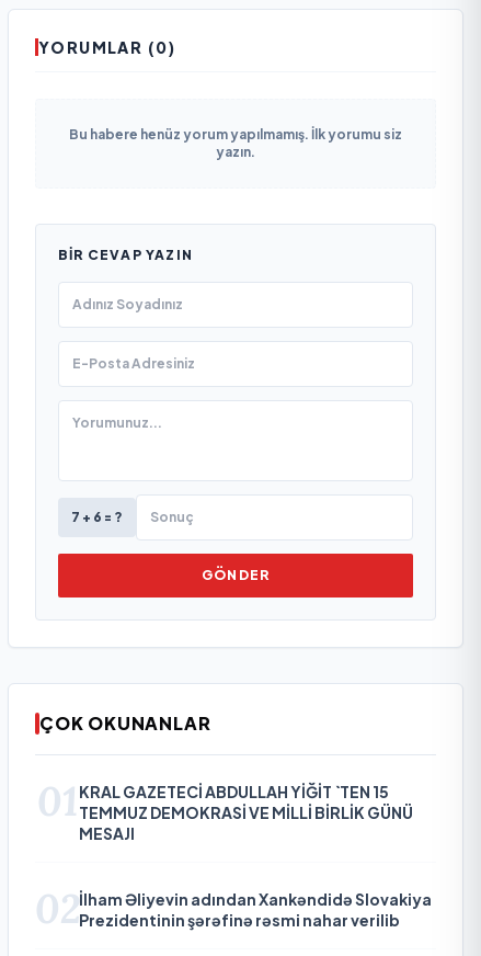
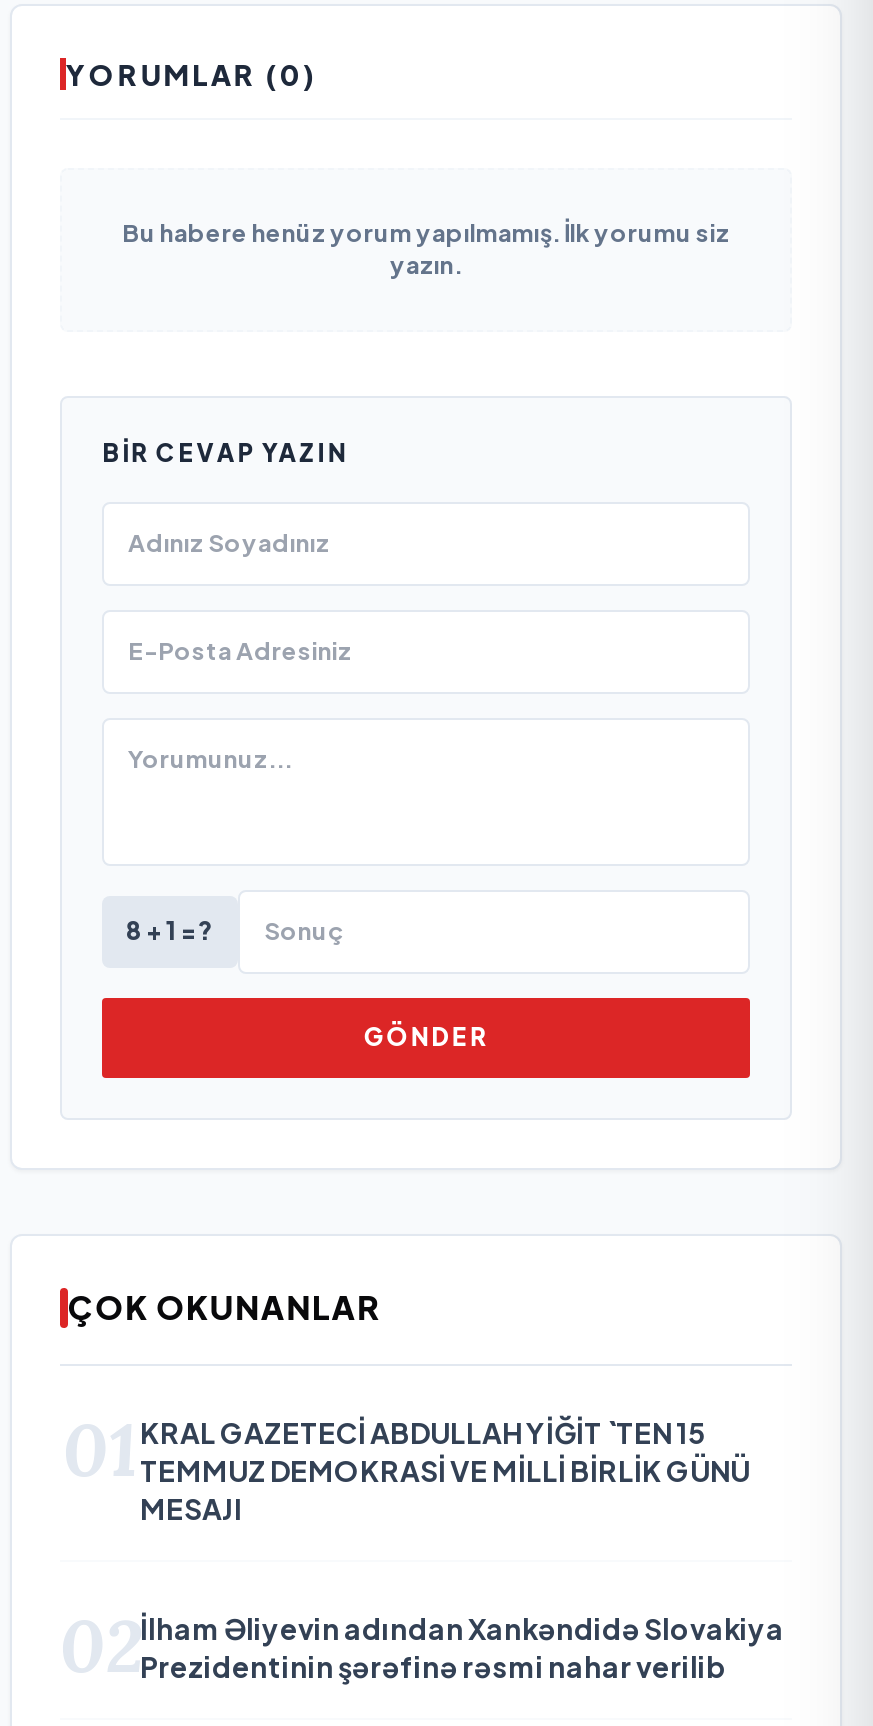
[71,508,123,525] 7 + 6 = ? -> [126,915,214,945] 8 + 1 = ?

